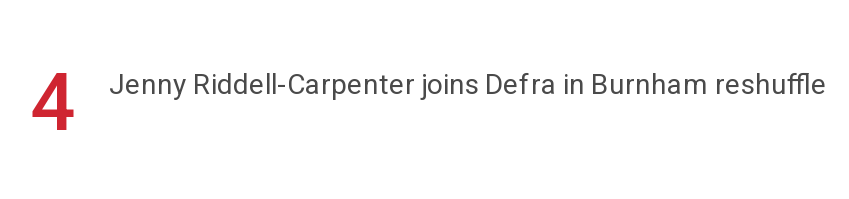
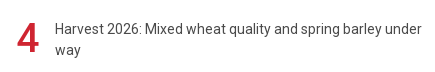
[109,68,827,100] Jenny Riddell-Carpenter joins Defra in Burnham reshuffle -> [55,21,422,58] Harvest 2026: Mixed wheat quality and spring barley under | way

